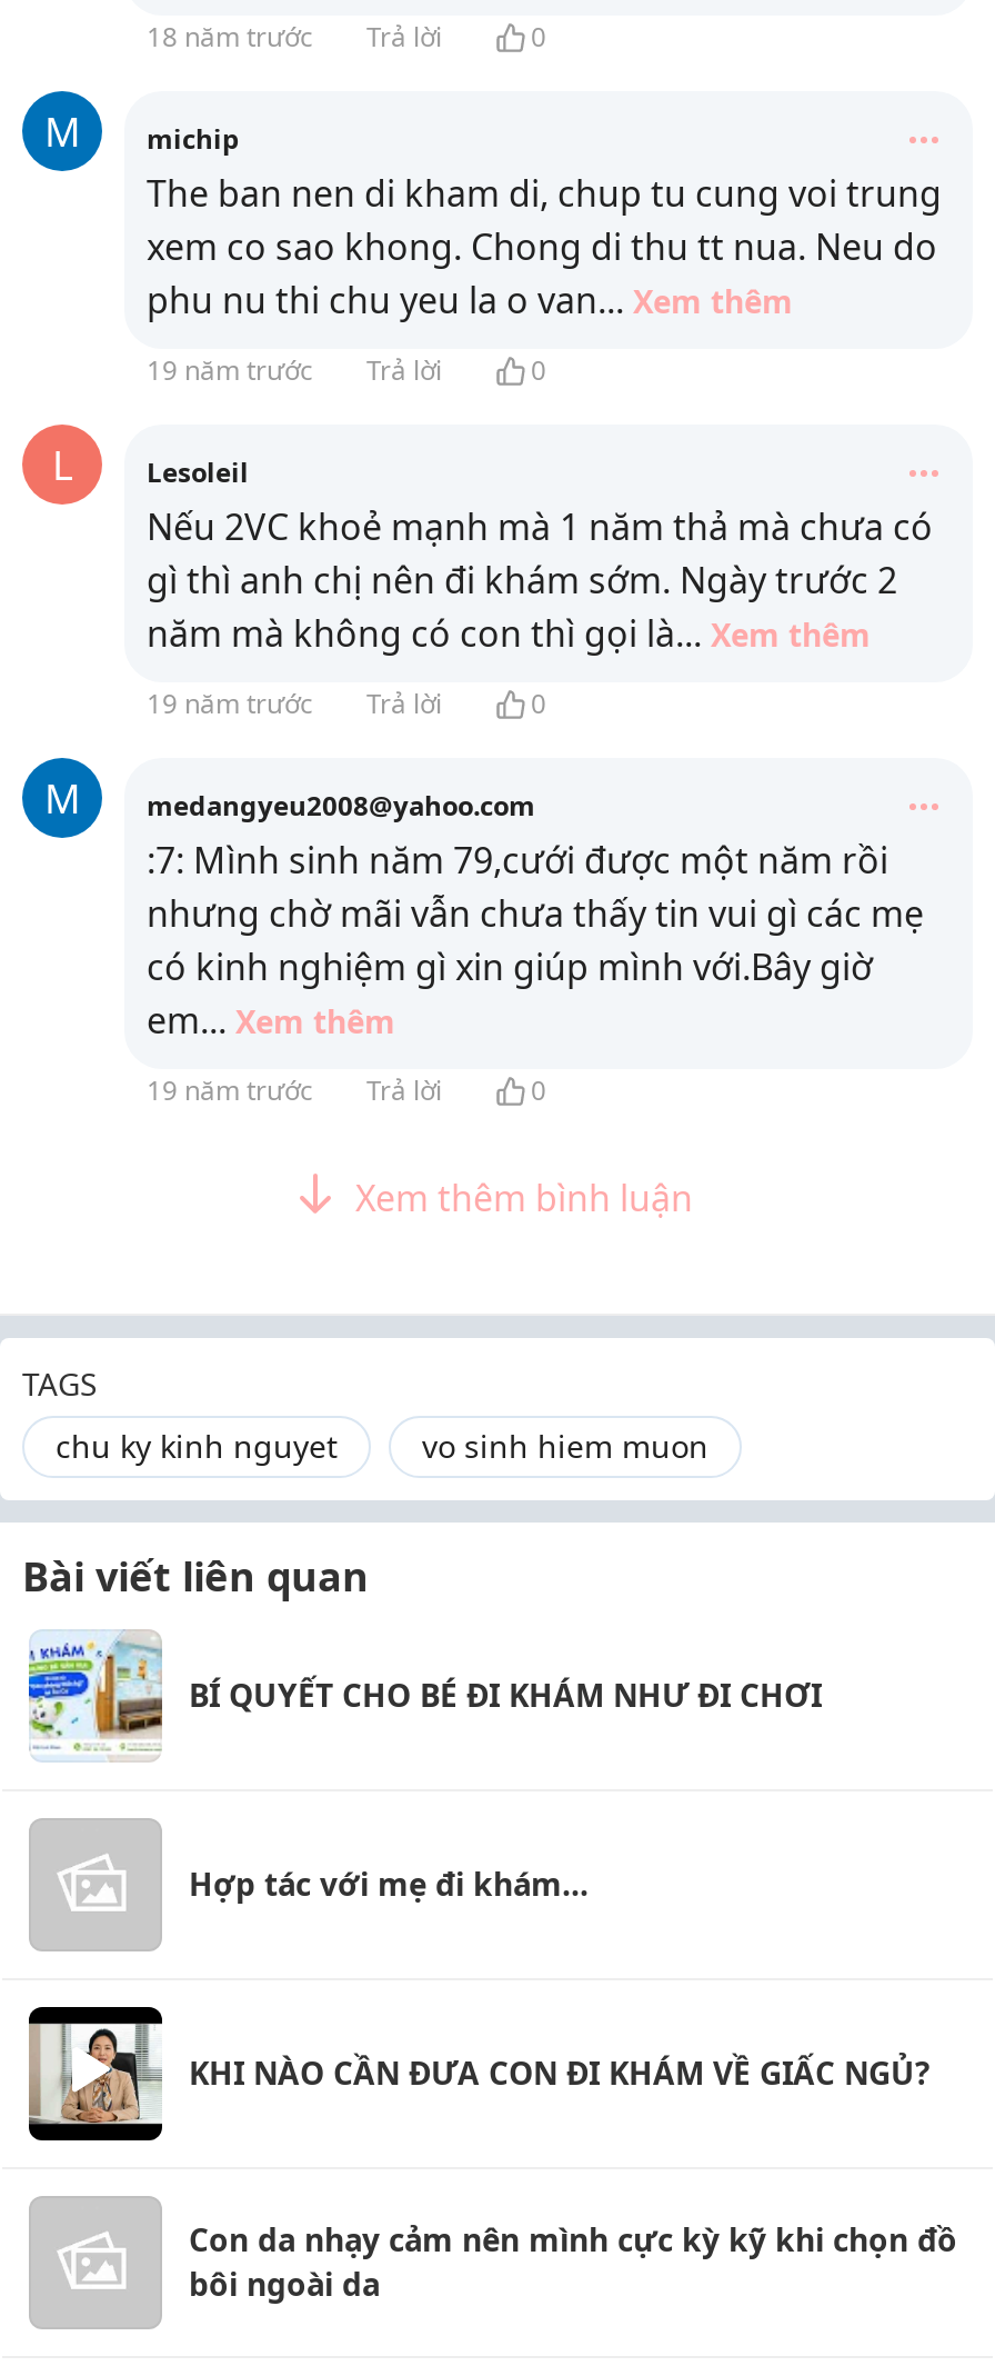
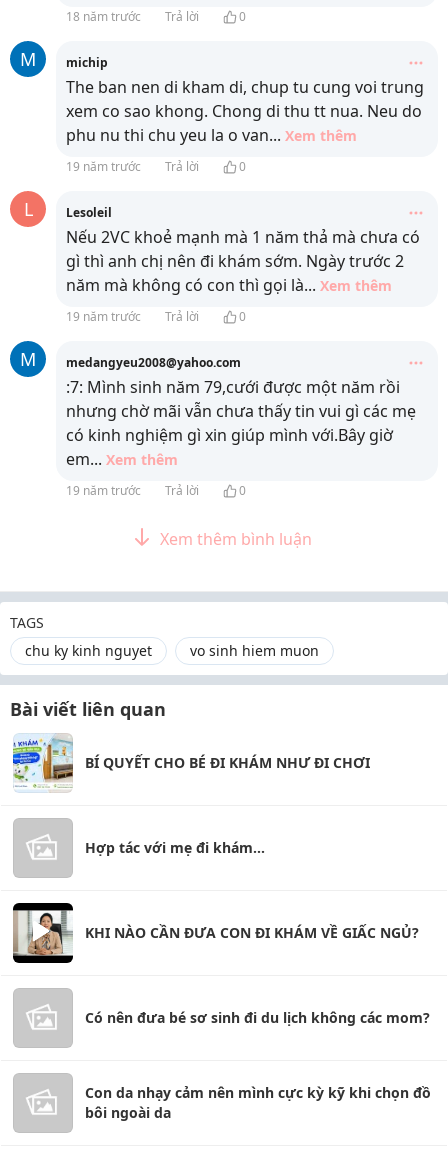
none -> [85,1008,430,1027] Có nên đưa bé sơ sinh đi du lịch không các mom?

